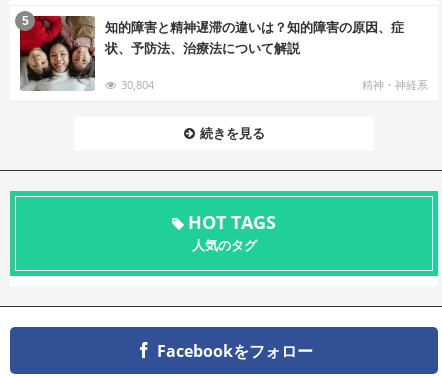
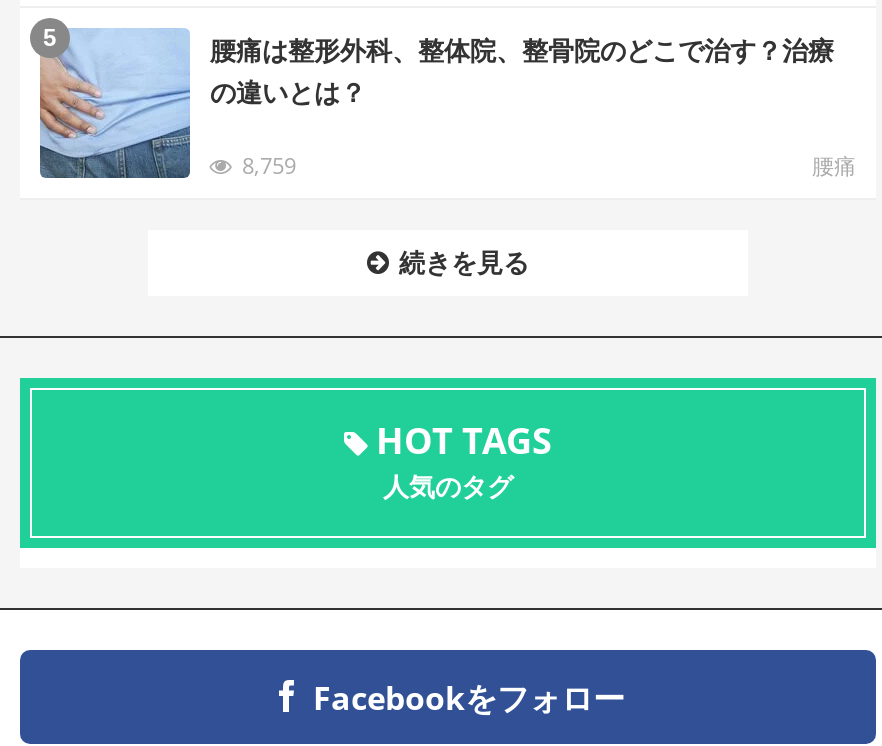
[19,15,404,91] [image] | 知的障害と精神遅滞の違いは？知的障害の原因、症 | 状、予防法、治療法について解説 -> [38,28,834,180] [image] | 腰痛は整形外科、整体院、整骨院のどこで治す？治療 | の違いとは？
[121,77,428,92] 30,804 | 精神・神経系 -> [242,150,856,180] 8,759 | 腰痛

